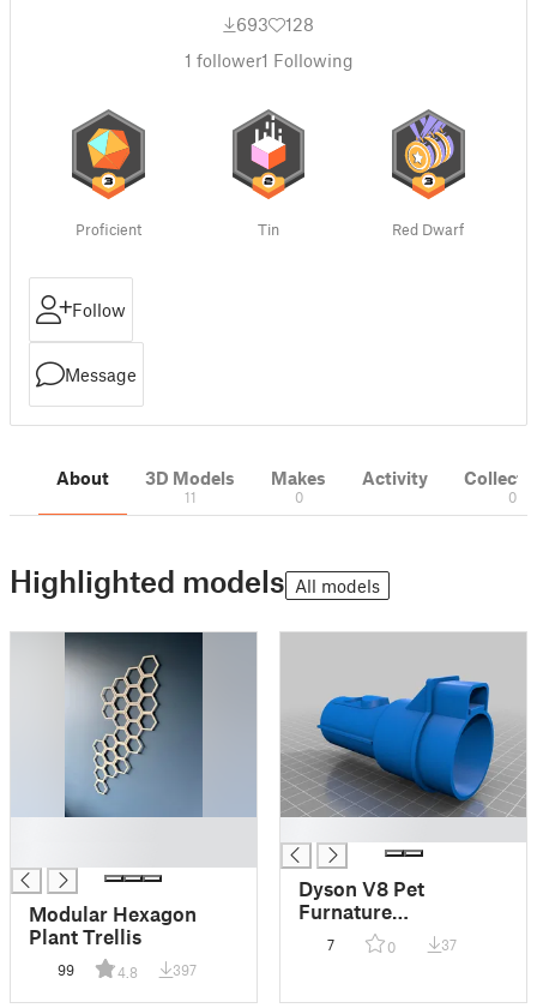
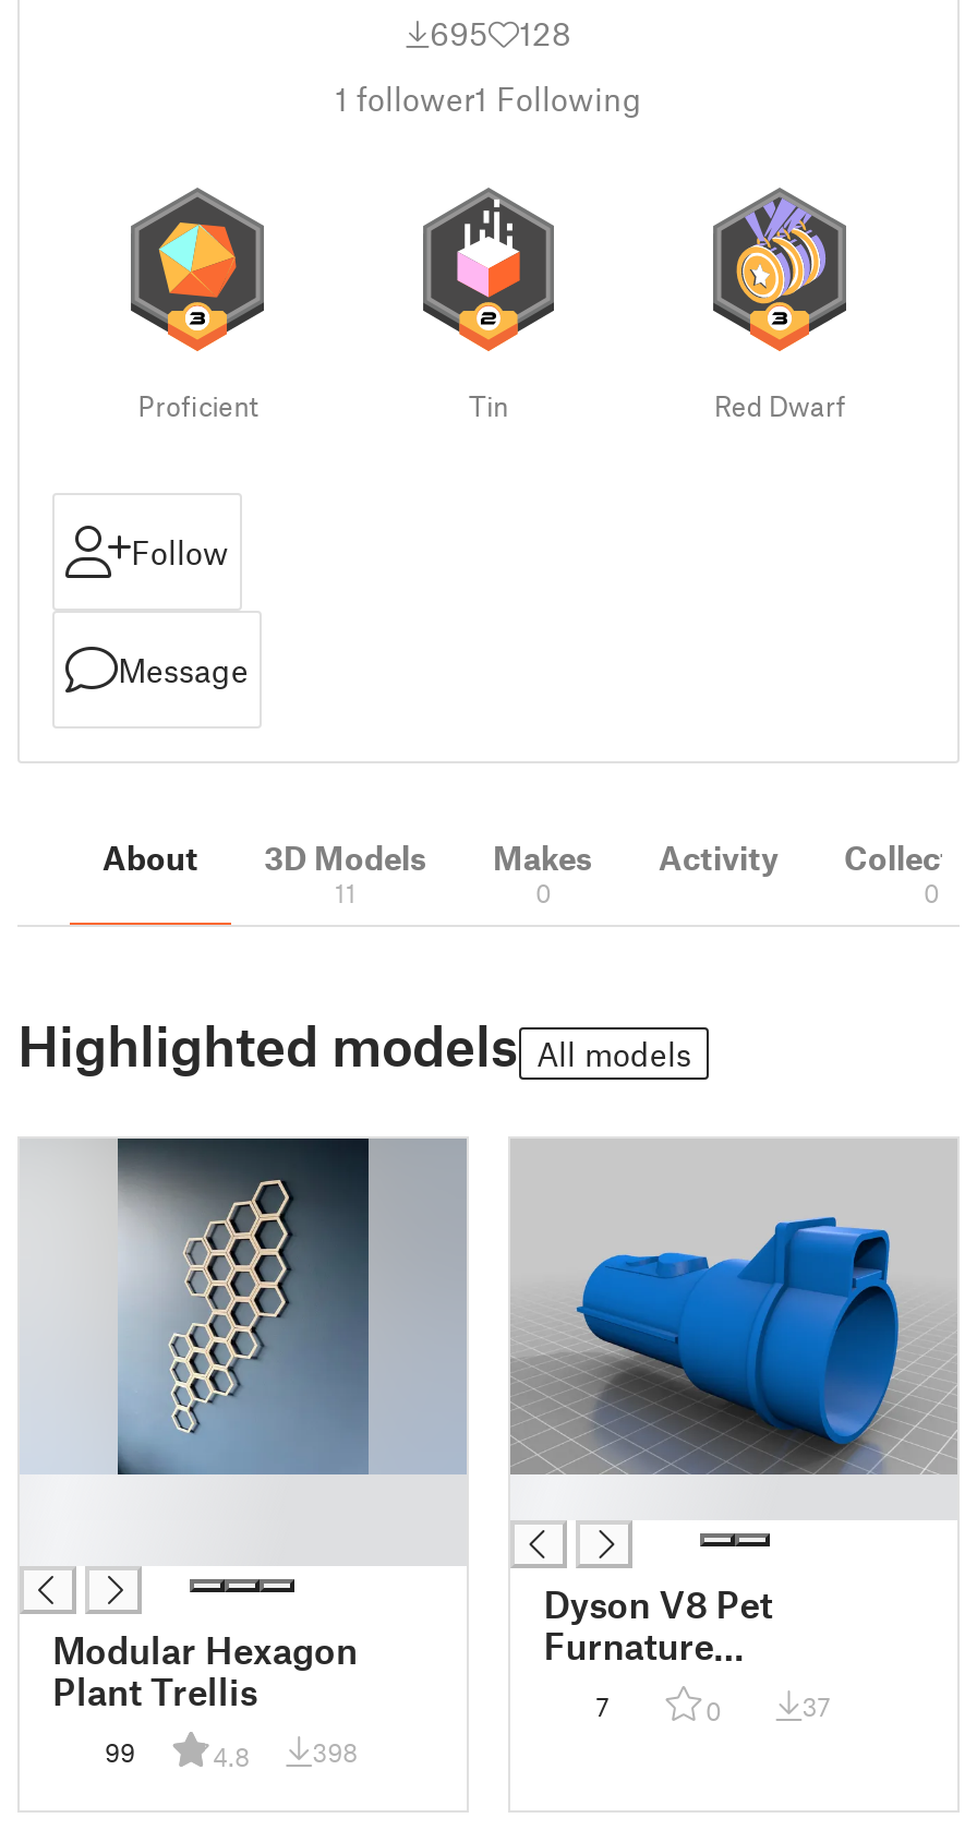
[236,13,314,35] 693 128 -> [430,13,571,52] 695 128
[172,961,196,978] 397 -> [312,1737,358,1767] 398

